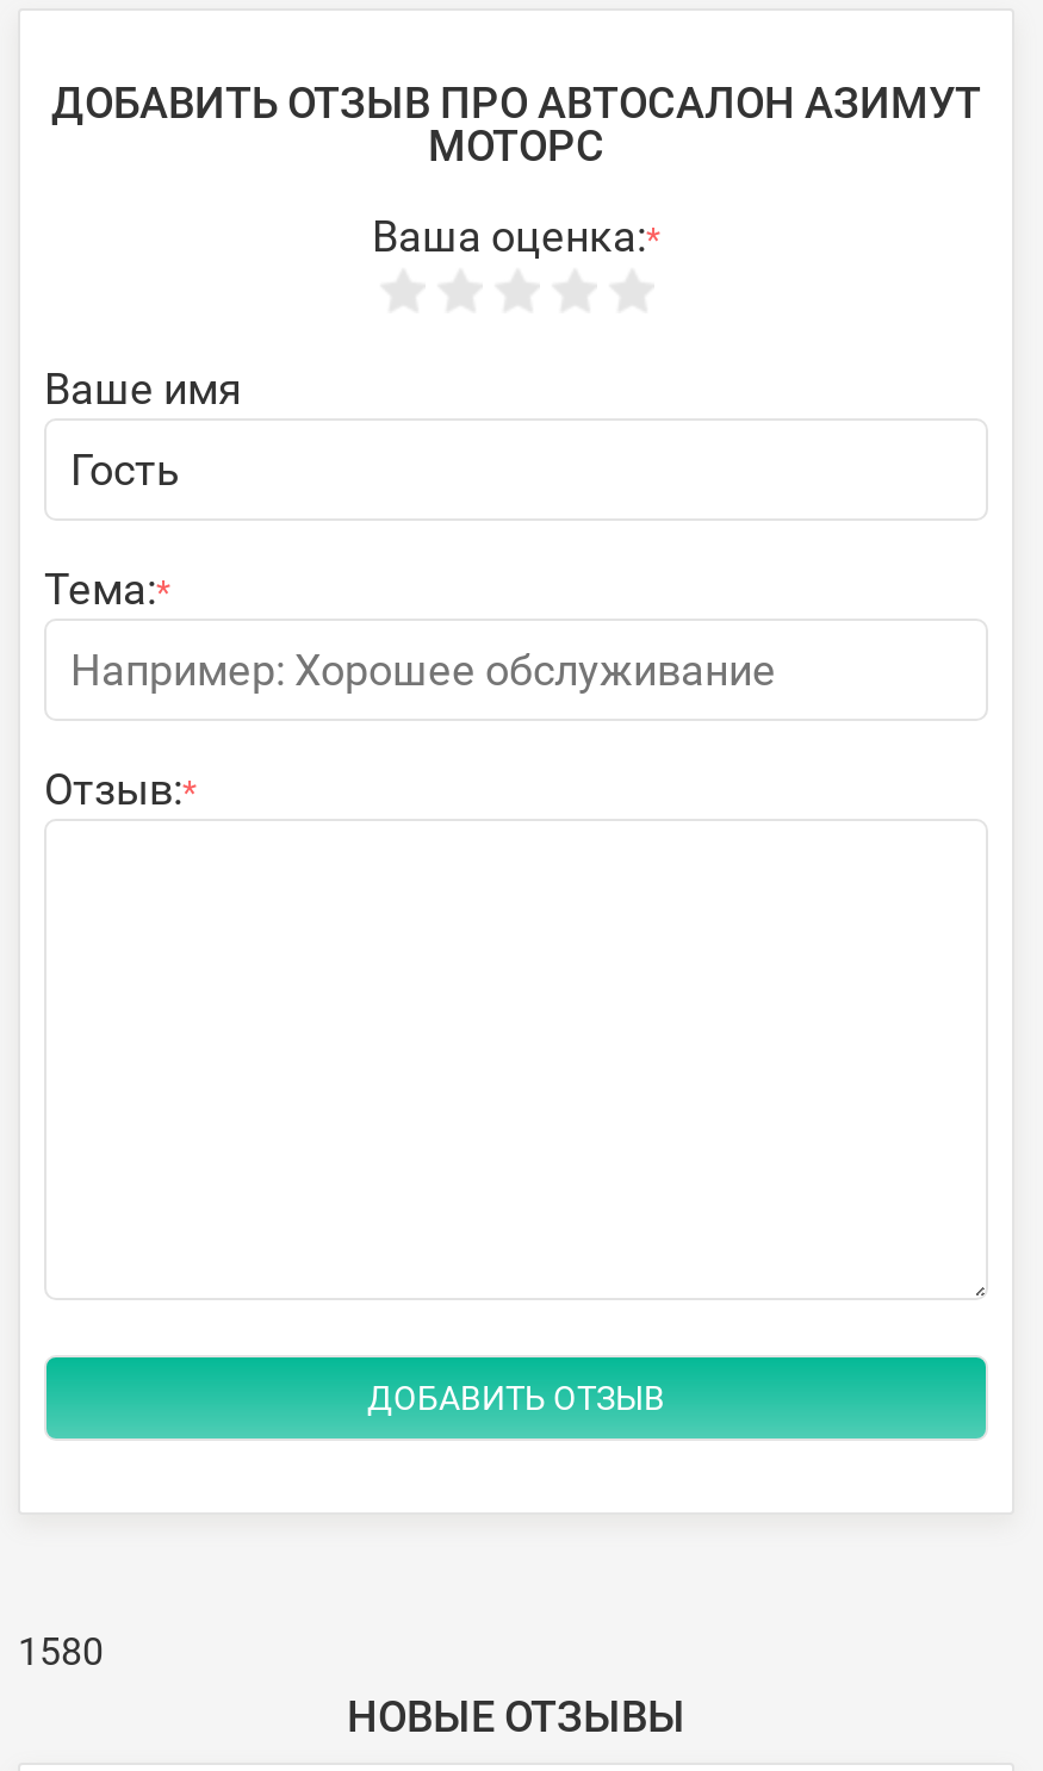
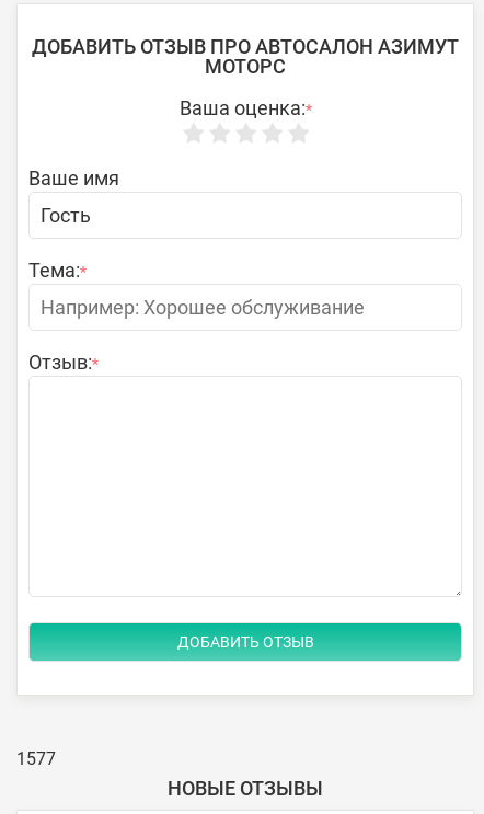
[18,1628,104,1673] 1580 -> [16,748,56,769] 1577

